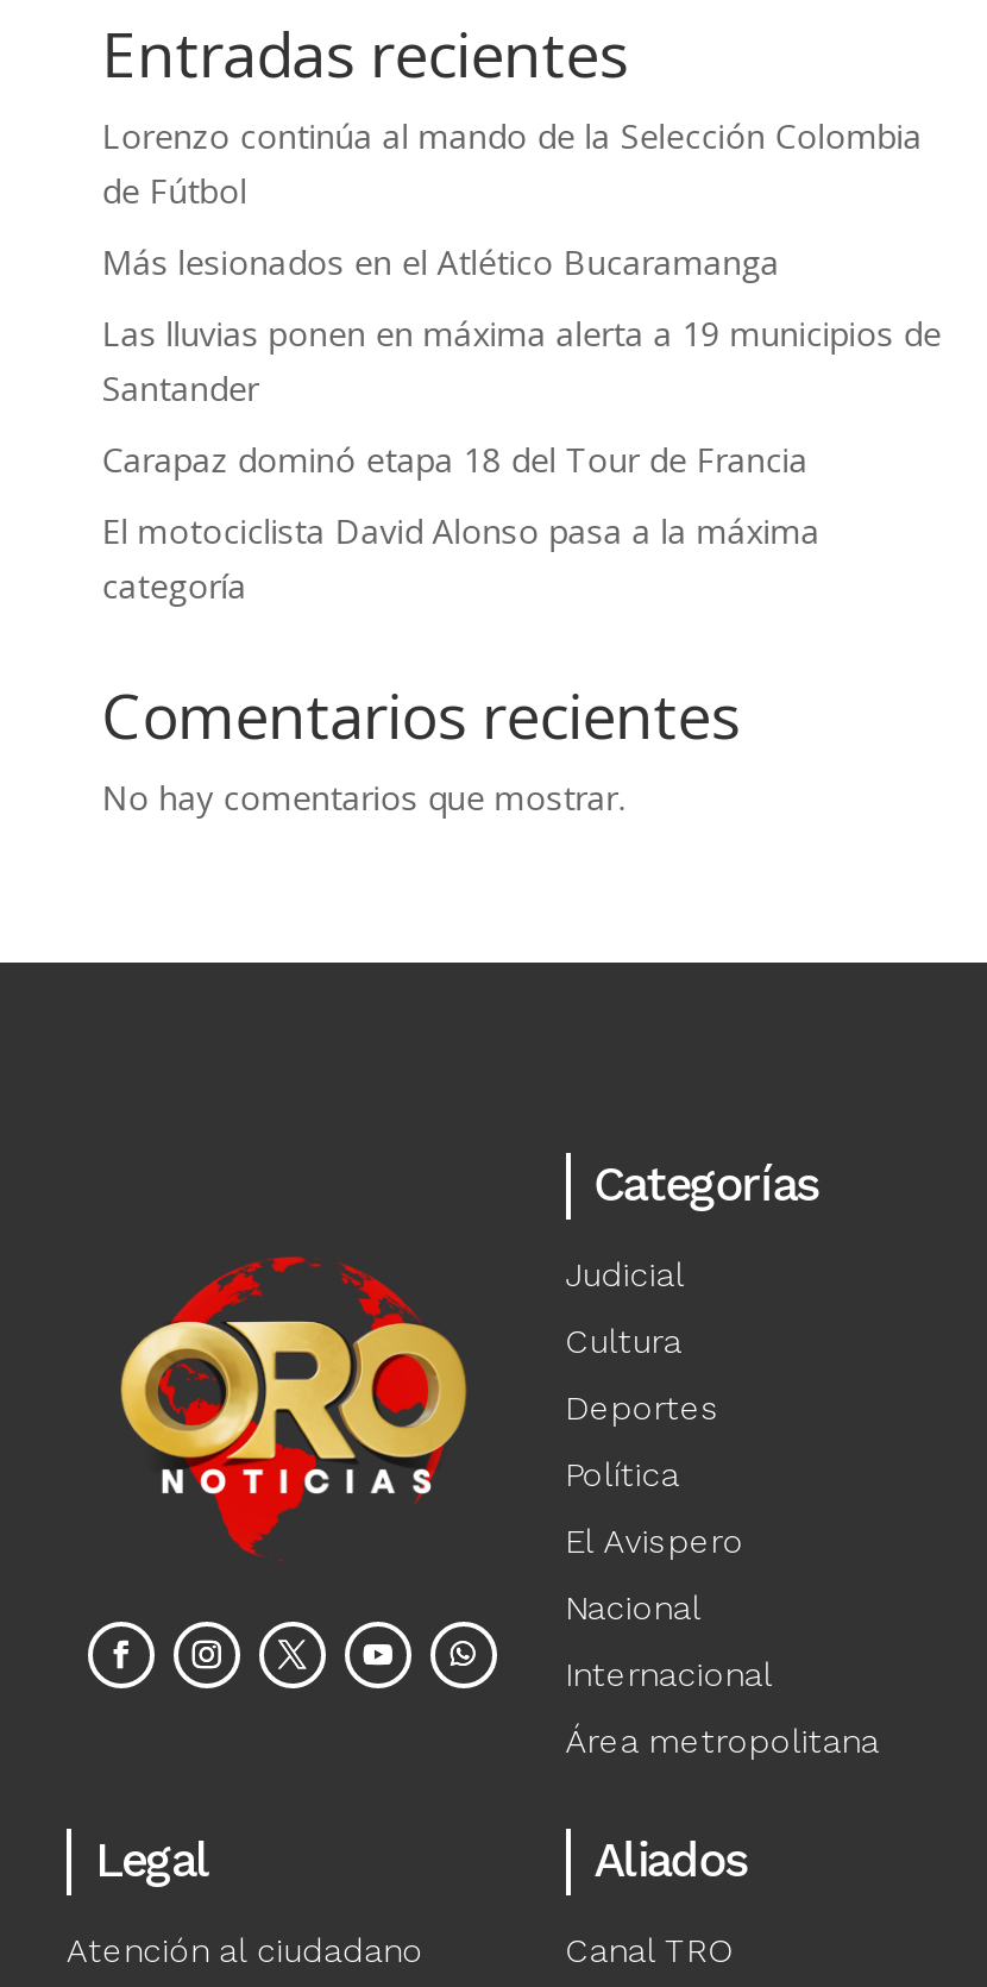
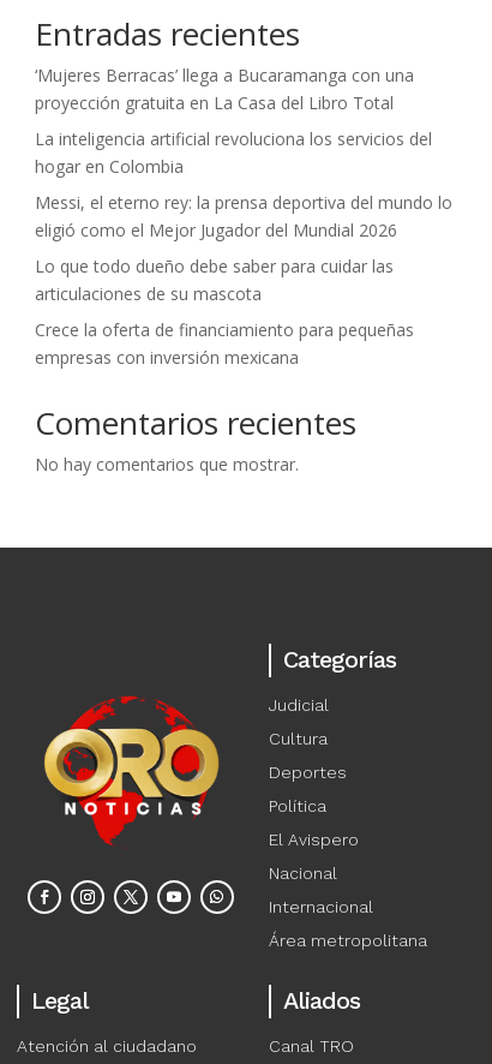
[102,114,922,214] Lorenzo continúa al mando de la Selección Colombia | de Fútbol -> [35,64,414,114] ‘Mujeres Berracas’ llega a Bucaramanga con una | proyección gratuita en La Casa del Libro Total
[102,240,780,286] Más lesionados en el Atlético Bucaramanga -> [35,127,432,178] La inteligencia artificial revoluciona los servicios del | hogar en Colombia
[102,312,941,412] Las lluvias ponen en máxima alerta a 19 municipios de | Santander -> [35,191,452,241] Messi, el eterno rey: la prensa deportiva del mundo lo | eligió como el Mejor Jugador del Mundial 2026
[102,438,808,483] Carapaz dominó etapa 18 del Tour de Francia -> [35,255,393,305] Lo que todo dueño debe saber para cuidar las | articulaciones de su mascota
[102,509,820,609] El motociclista David Alonso pasa a la máxima | categoría -> [35,318,414,369] Crece la oferta de financiamiento para pequeñas | empresas con inversión mexicana

